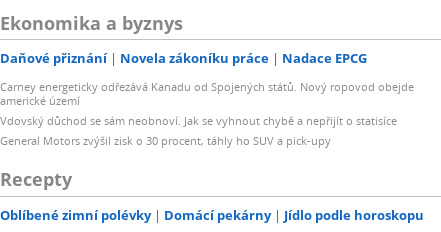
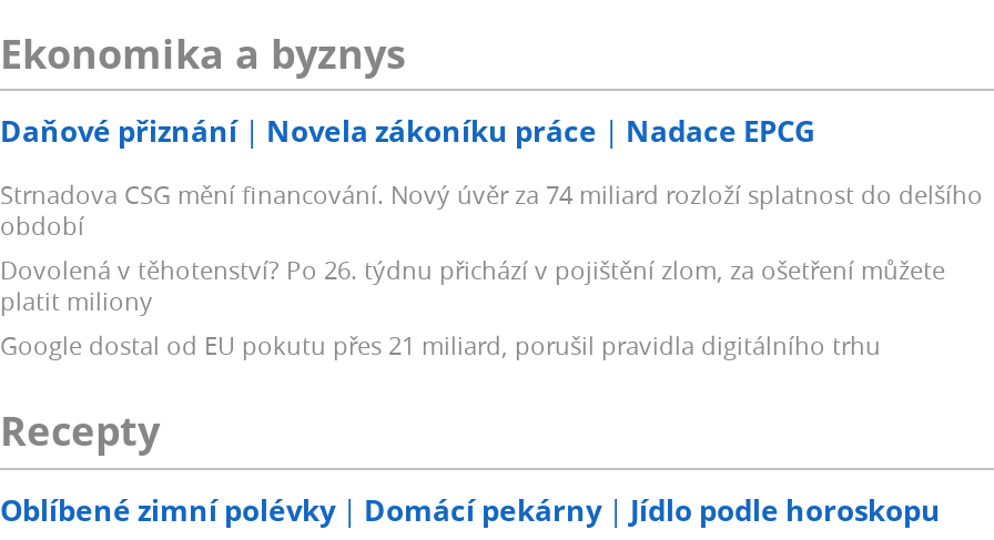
[0,79,414,148] Carney energeticky odřezává Kanadu od Spojených států. Nový ropovod obejde | americké území | Vdovský důchod se sám neobnoví. Jak se vyhnout chybě a nepřijít o statisíce | General Motors zvýšil zisk o 30 procent, táhly ho SUV a pick-upy -> [0,177,983,361] Strnadova CSG mění financování. Nový úvěr za 74 miliard rozloží splatnost do delšího | období | Dovolená v těhotenství? Po 26. týdnu přichází v pojištění zlom, za ošetření můžete | platit miliony | Google dostal od EU pokutu přes 21 miliard, porušil pravidla digitálního trhu

